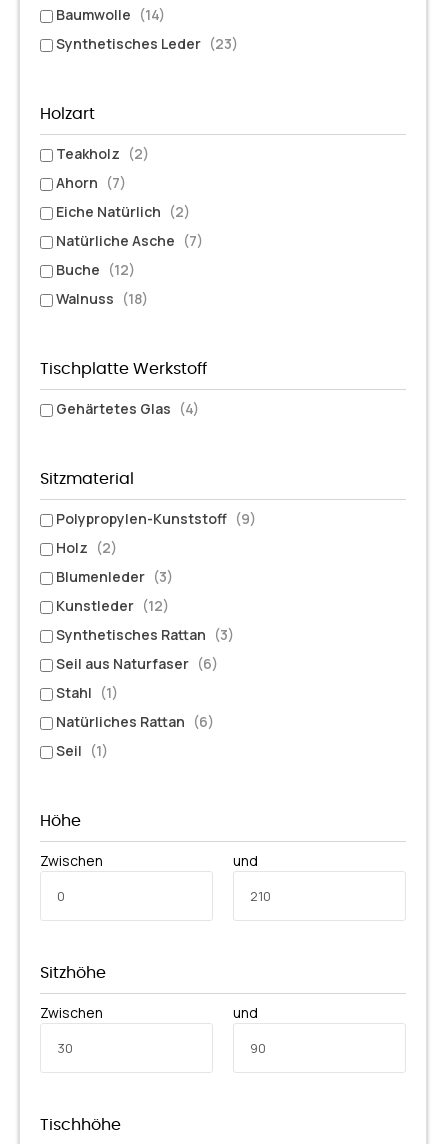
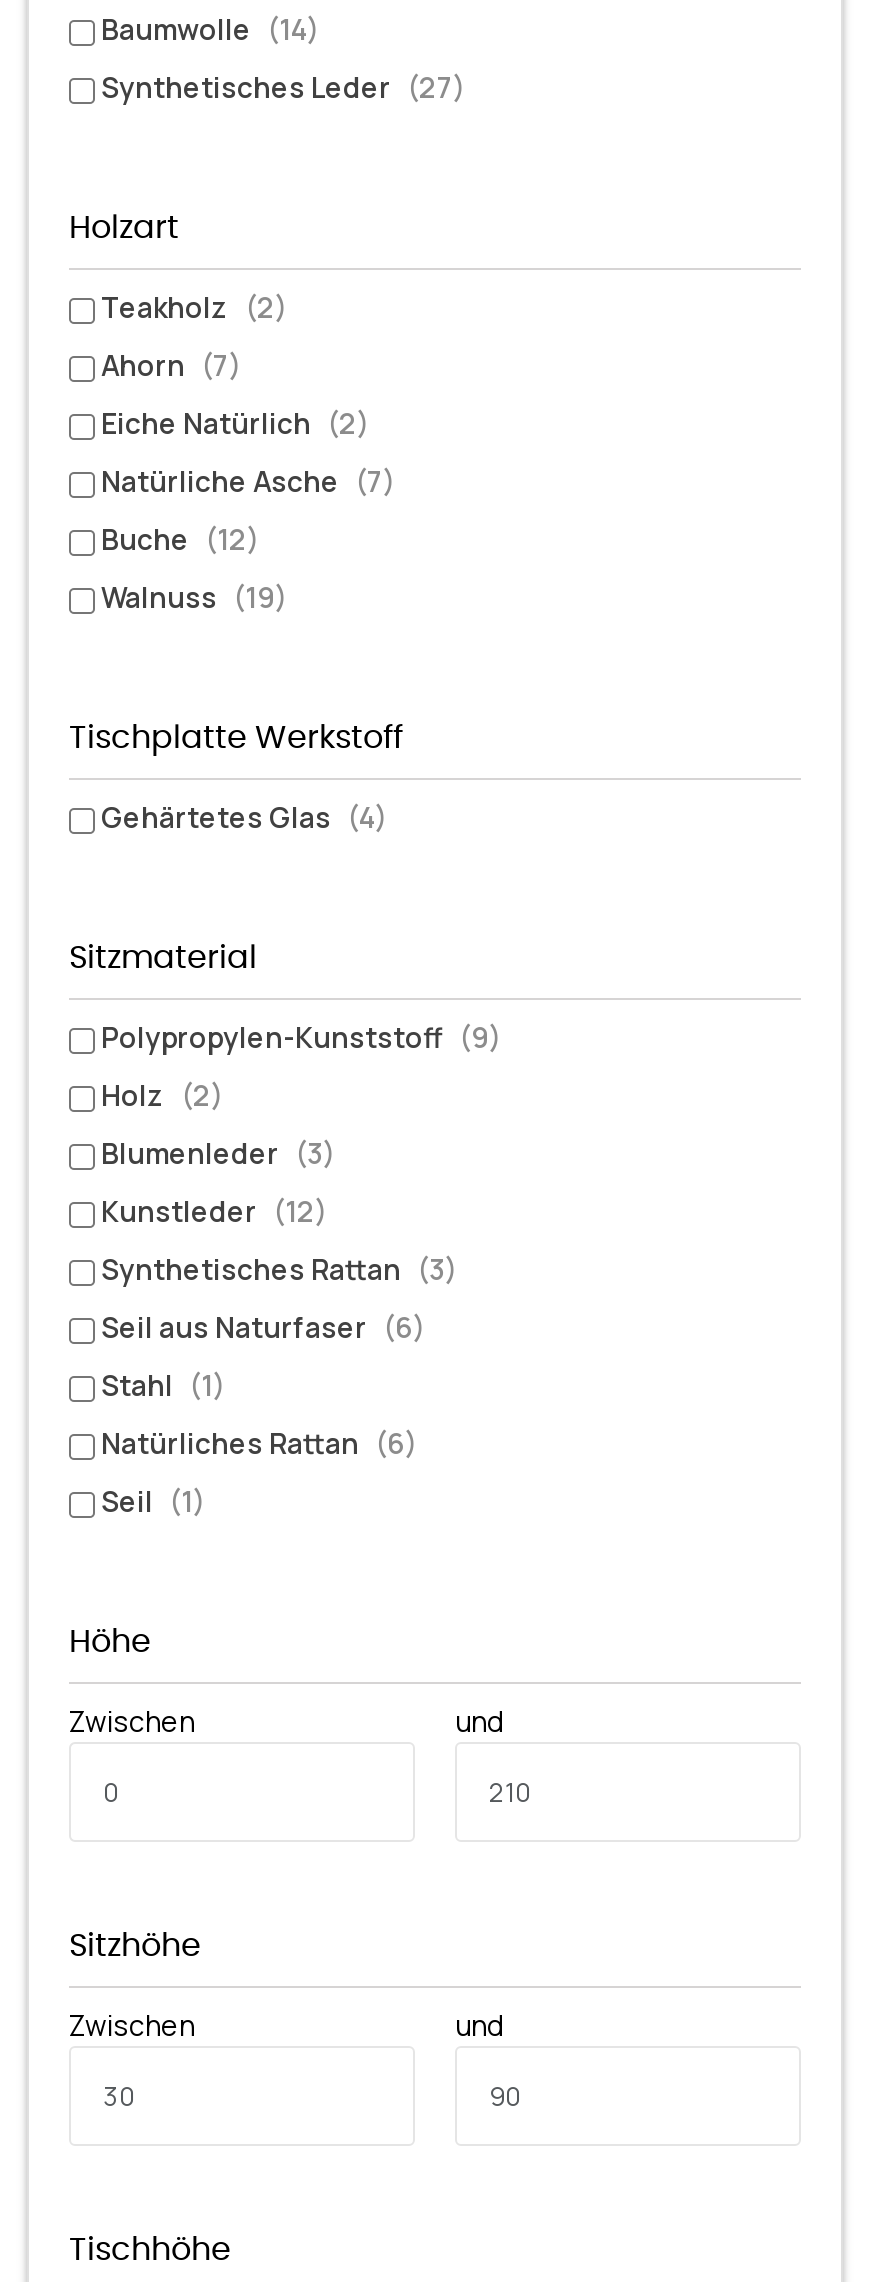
[56,34,238,53] Synthetisches Leder (23) -> [101,68,465,106] Synthetisches Leder (27)
[56,289,148,308] Walnuss (18) -> [101,578,287,616] Walnuss (19)

